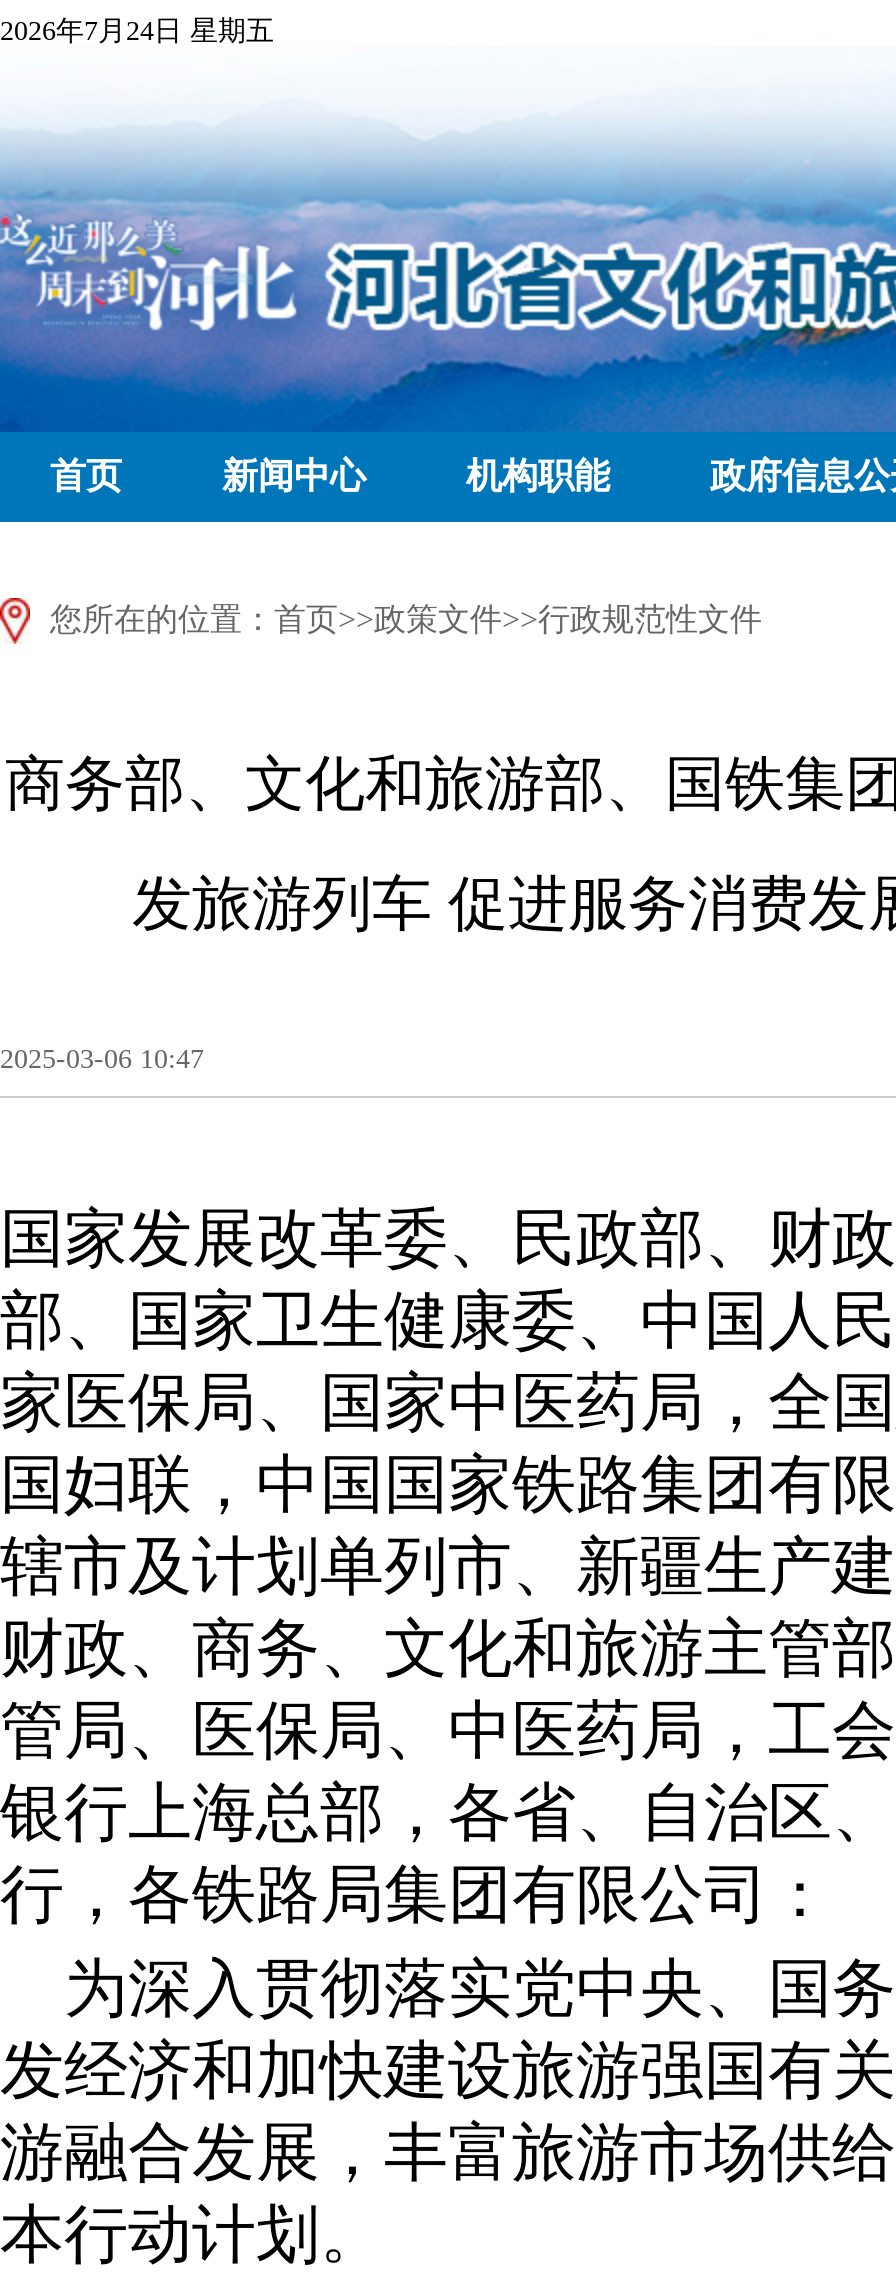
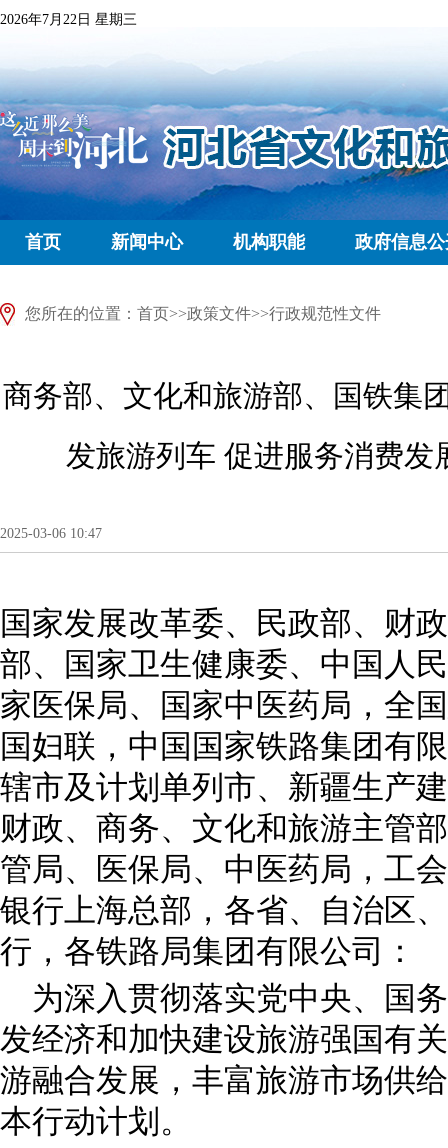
[0,16,274,46] 2026年7月24日 星期五 -> [0,12,137,27] 2026年7月22日 星期三

